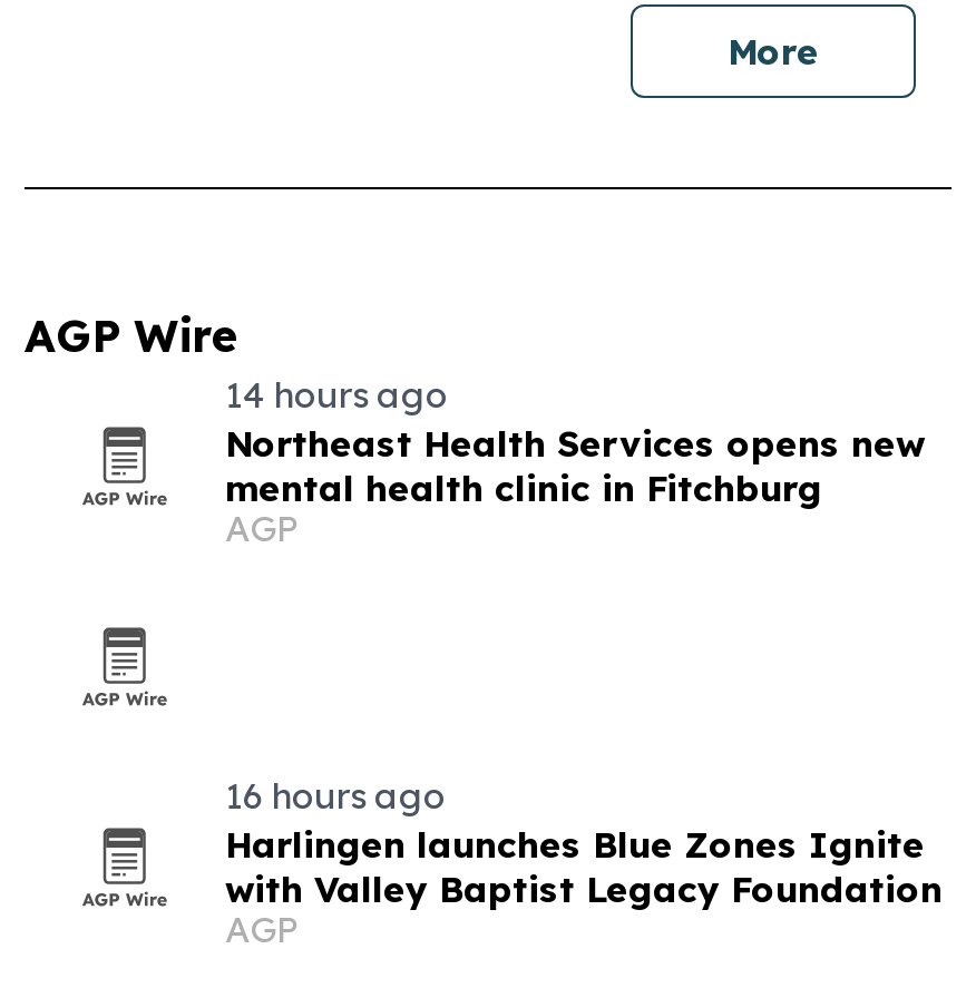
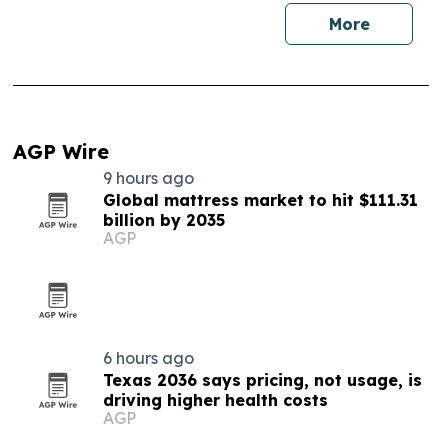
[225,372,925,510] 14 hours ago | Northeast Health Services opens new | mental health clinic in Fitchburg -> [103,168,418,230] 9 hours ago | Global mattress market to hit $111.31 | billion by 2035
[225,773,943,911] 16 hours ago | Harlingen launches Blue Zones Ignite | with Valley Baptist Legacy Foundation -> [103,348,422,410] 6 hours ago | Texas 2036 says pricing, not usage, is | driving higher health costs

